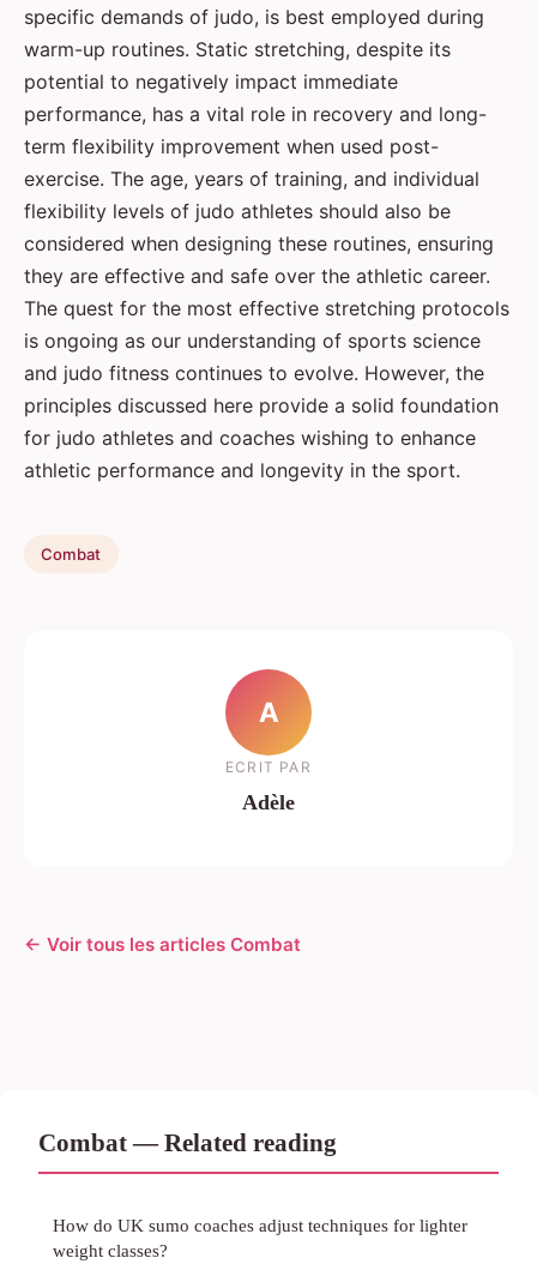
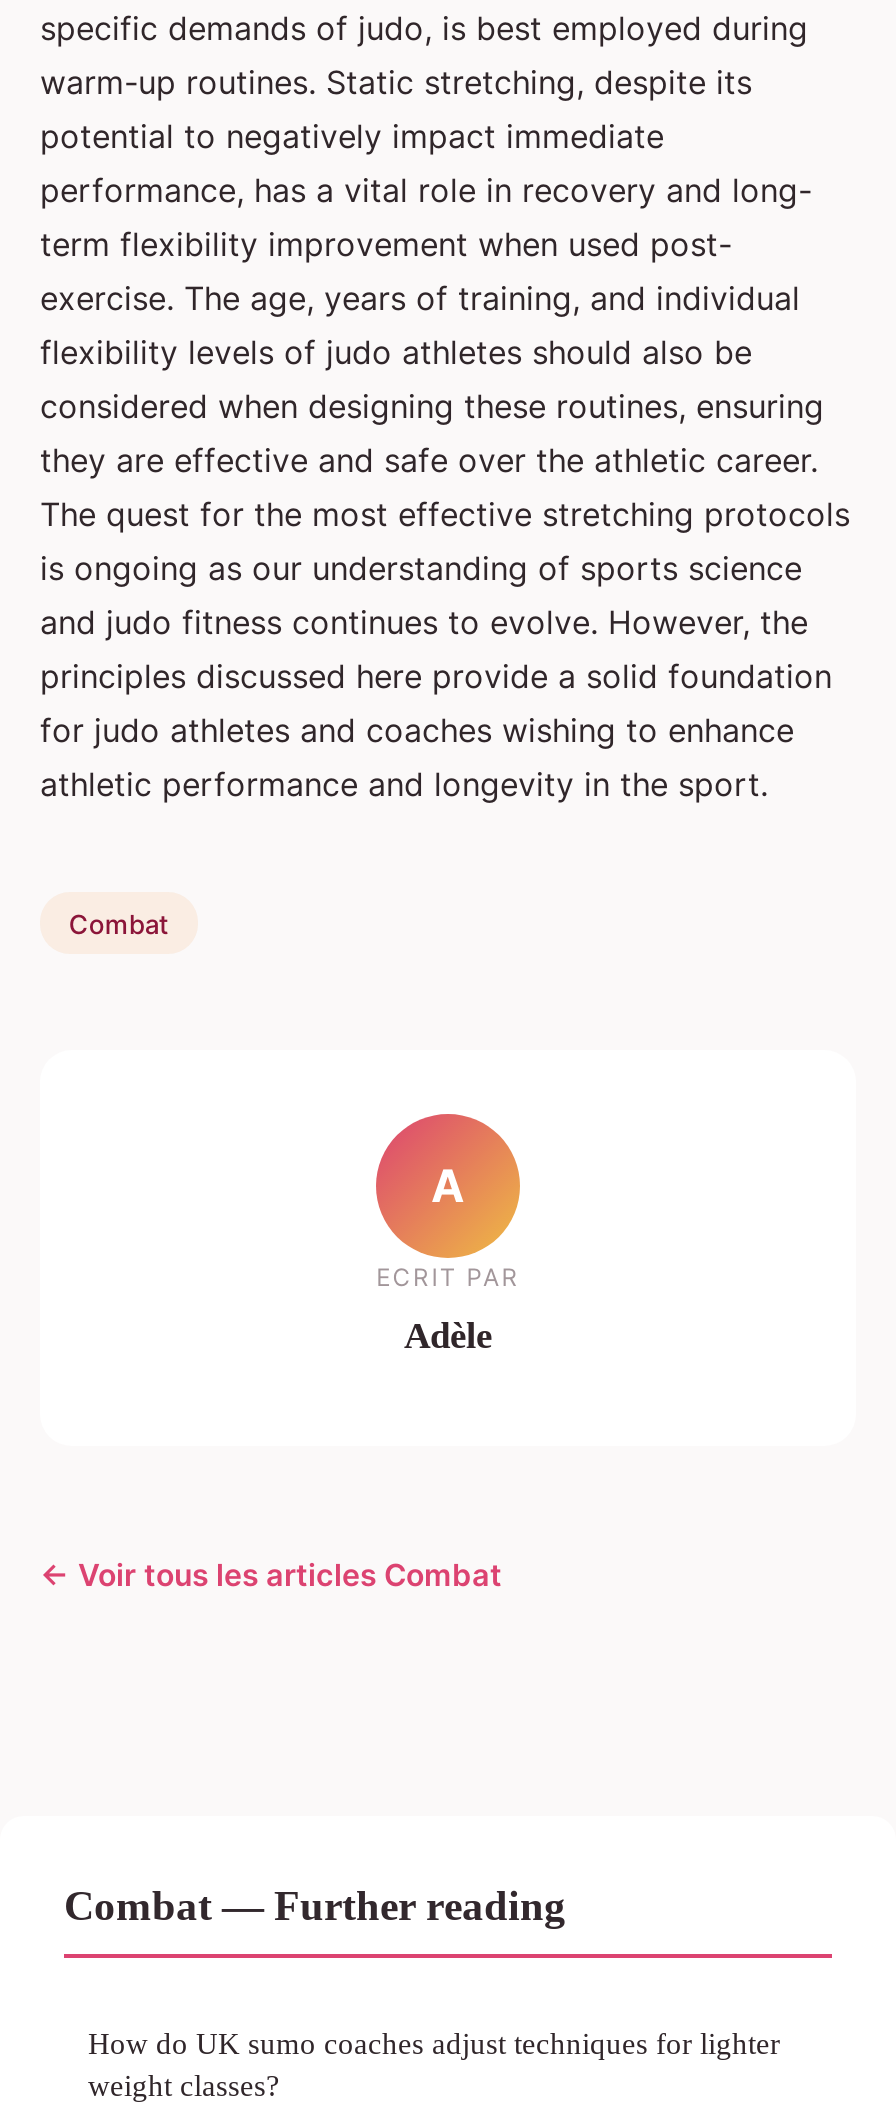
[38,1129,337,1156] Combat — Related reading -> [64,1882,566,1928] Combat — Further reading

